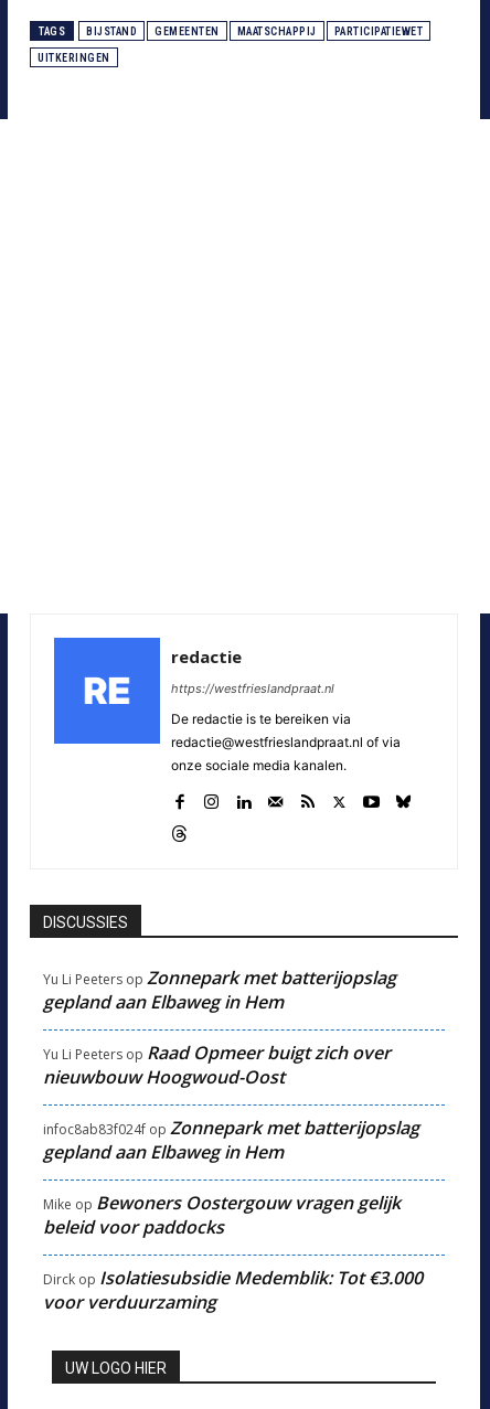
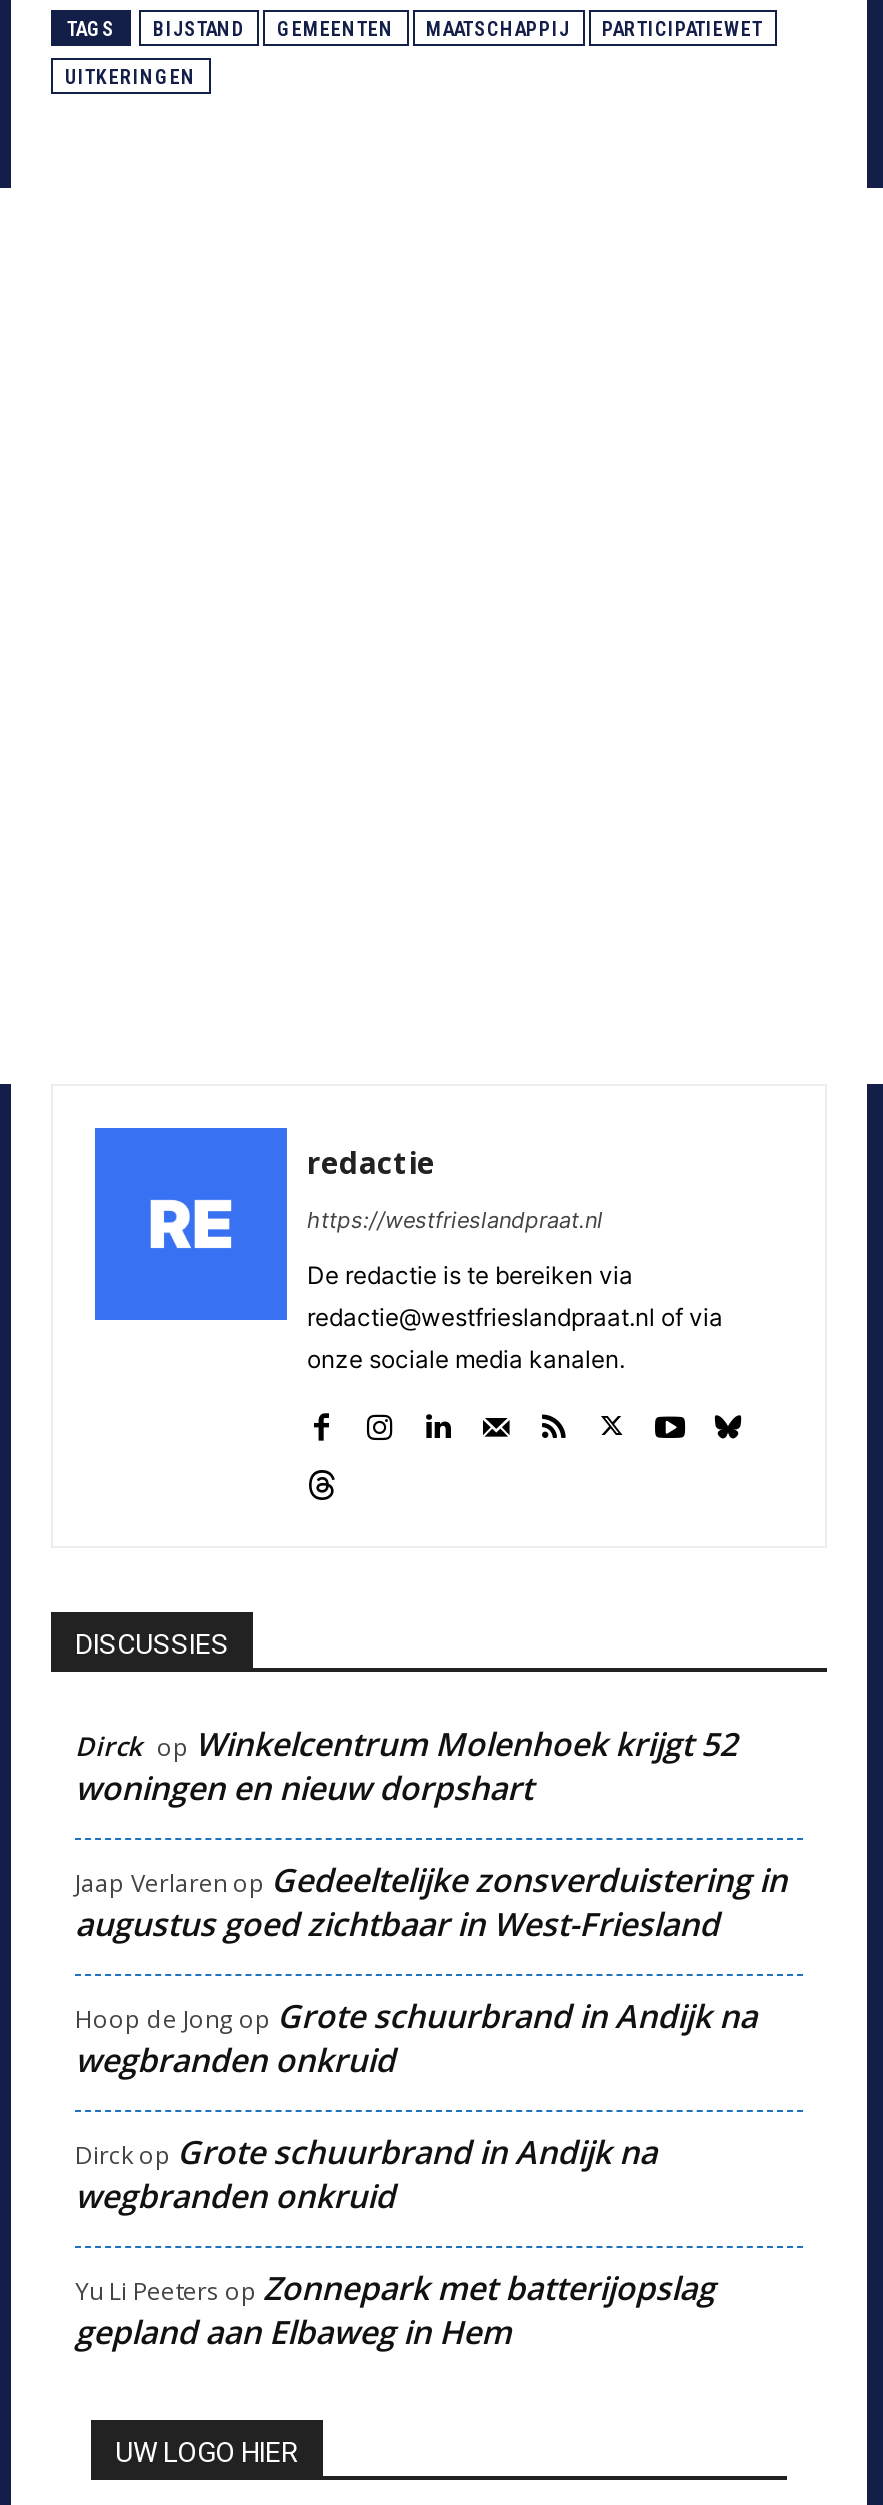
none -> [75,1723,787,2219] Dirck op Winkelcentrum Molenhoek krijgt 52 | woningen en nieuw dorpshart | Jaap Verlaren op Gedeeltelijke zonsverduistering in | augustus goed zichtbaar in West-Friesland | Hoop de Jong op Grote schuurbrand in Andijk na | wegbranden onkruid | Dirckop Grote schuurbrand in Andijk na | wegbranden onkruid
moved [43,966,396,1014] -> [75,2267,715,2355]: Yu Li Peeters op Zonnepark met batterijopslag | gepland aan Elbaweg in Hem
[43,1041,423,1314] Yu Li Peeters op Raad Opmeer buigt zich over | nieuwbouw Hoogwoud-Oost | infoc8ab83f024f op Zonnepark met batterijopslag | gepland aan Elbaweg in Hem | Mike op Bewoners Oostergouw vragen gelijk | beleid voor paddocks | Dirck op Isolatiesubsidie Medemblik: Tot €3.000 | voor verduurzaming -> none

